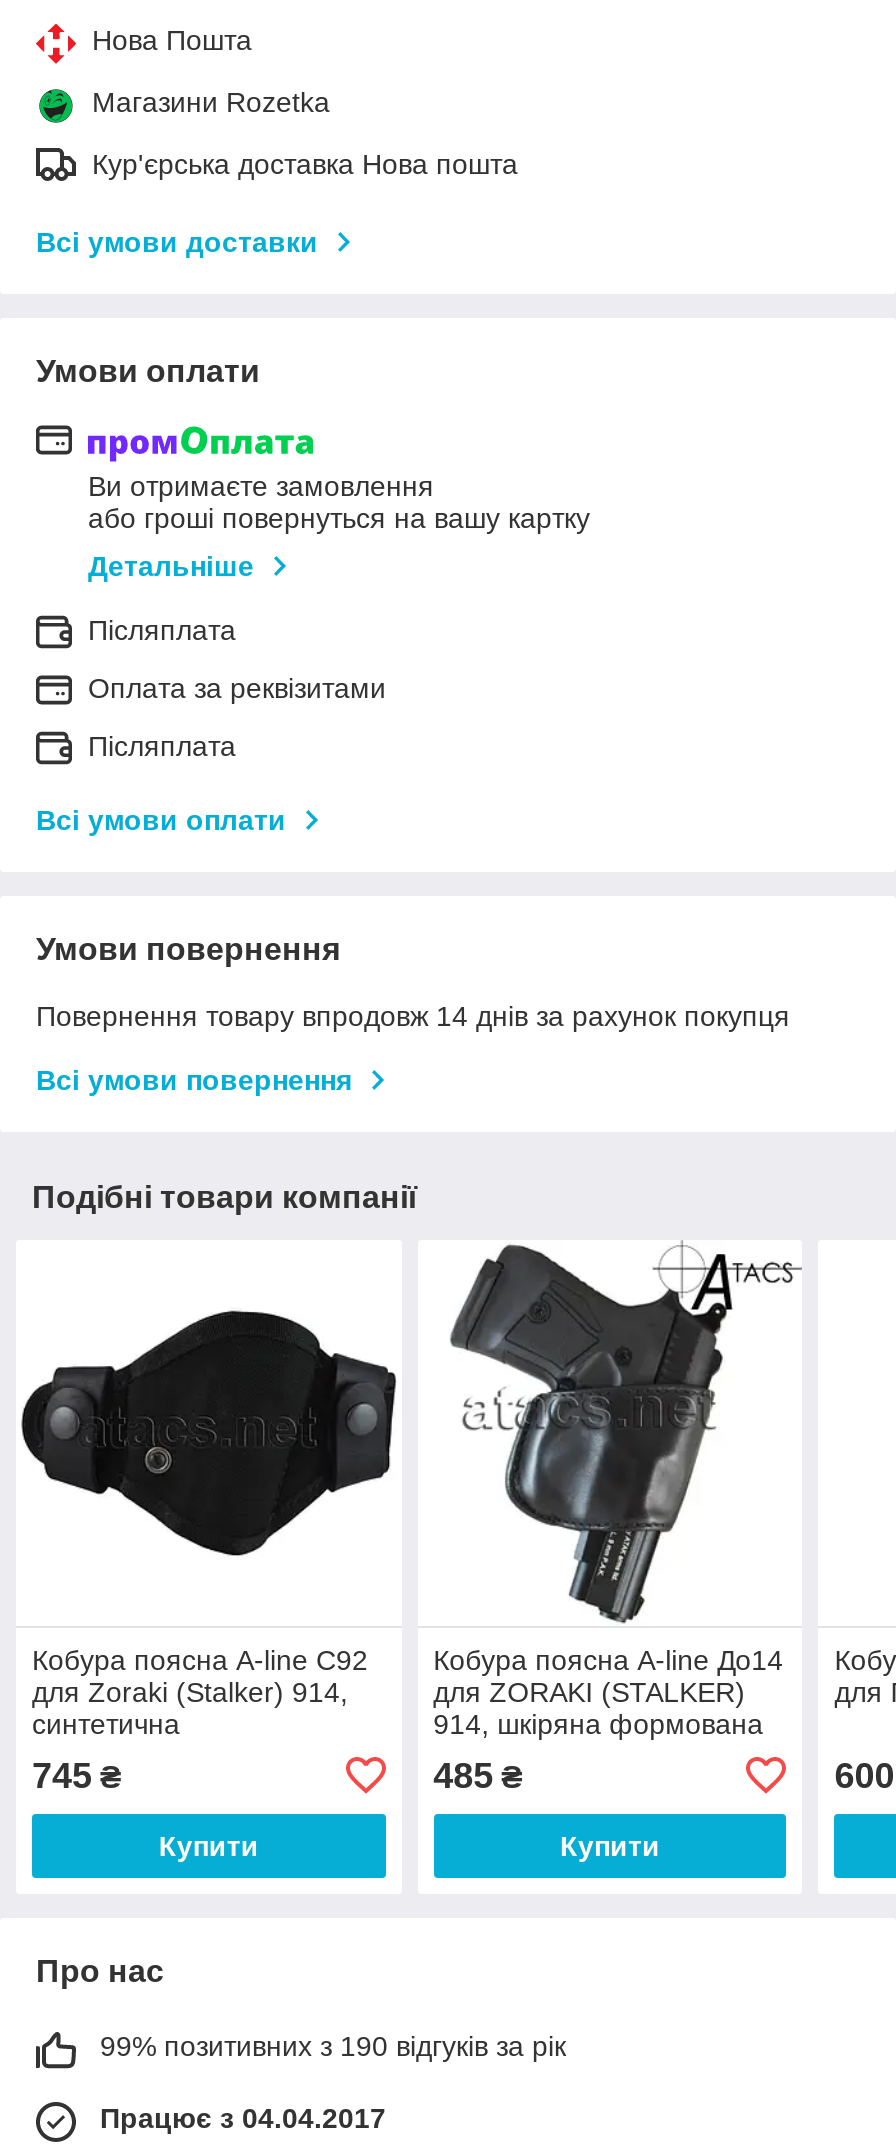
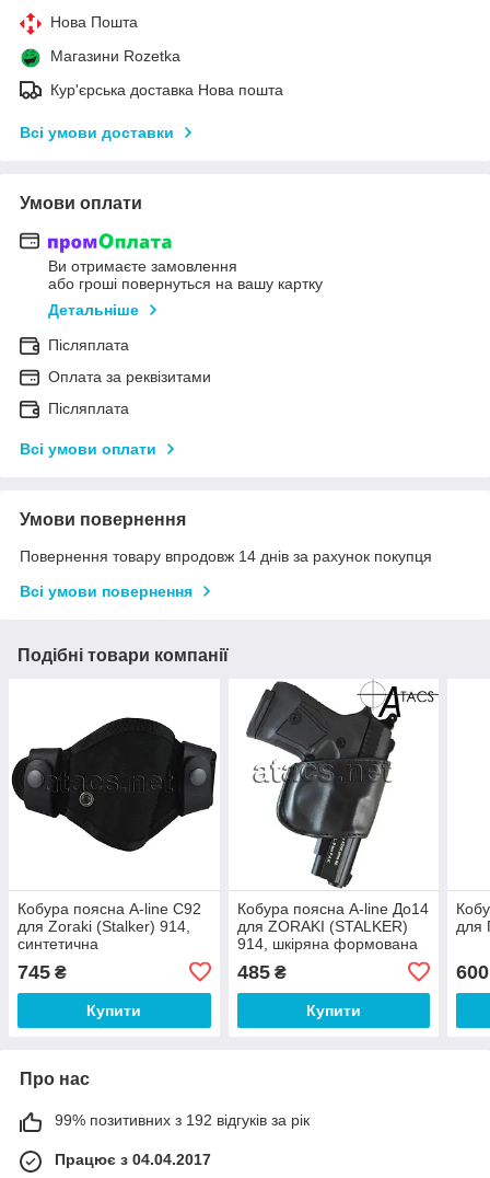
[100,2030,566,2062] 99% позитивних з 190 відгуків за рік -> [55,1111,310,1129] 99% позитивних з 192 відгуків за рік

